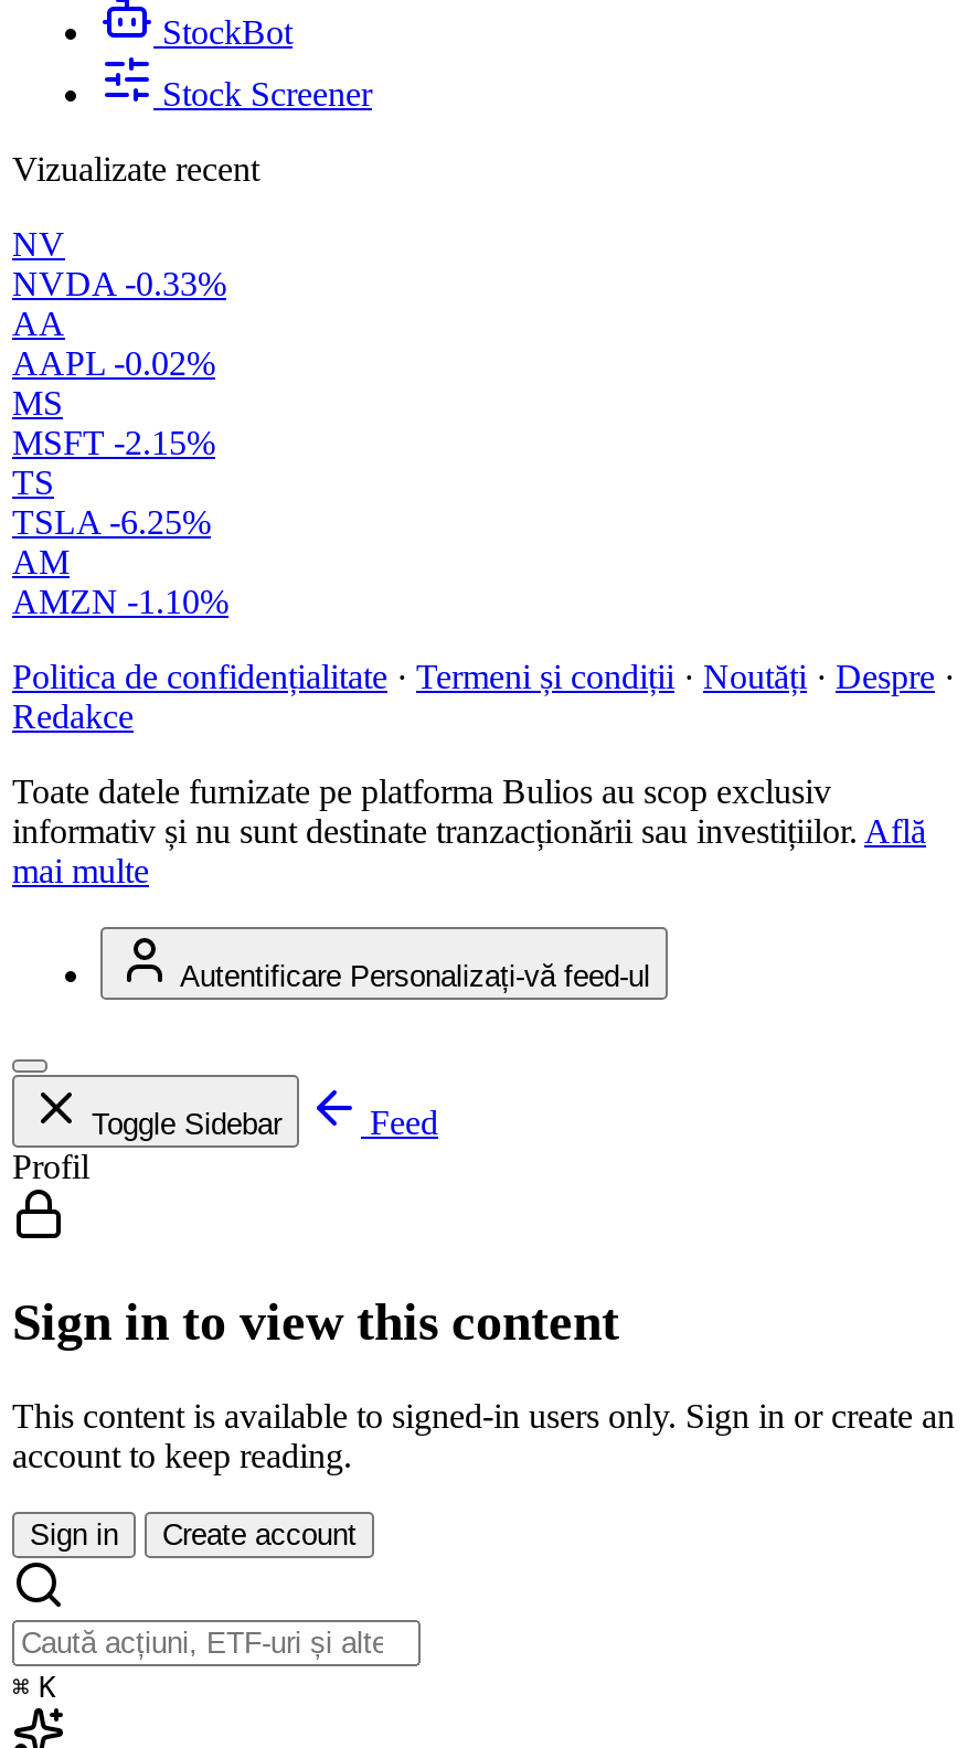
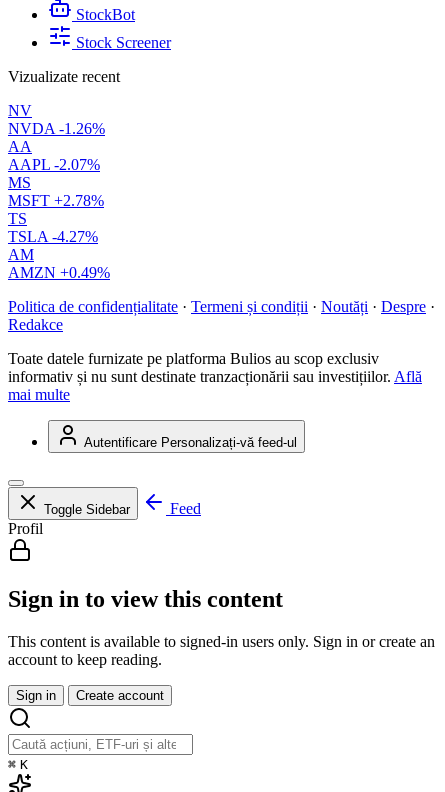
[12,265,226,303] NVDA -0.33% -> [8,120,105,137] NVDA -1.26%
[12,345,215,382] AAPL -0.02% -> [8,156,100,173] AAPL -2.07%
[12,424,215,461] MSFT -2.15% -> [8,192,104,209] MSFT +2.78%
[12,503,211,541] TSLA -6.25% -> [8,228,98,245] TSLA -4.27%
[12,583,228,620] AMZN -1.10% -> [8,264,110,281] AMZN +0.49%

